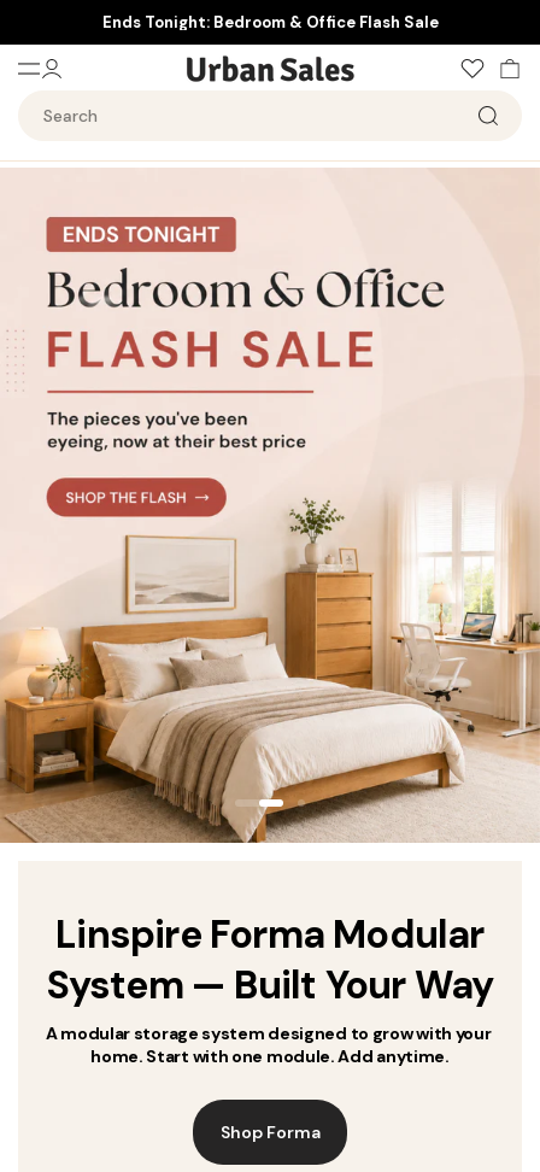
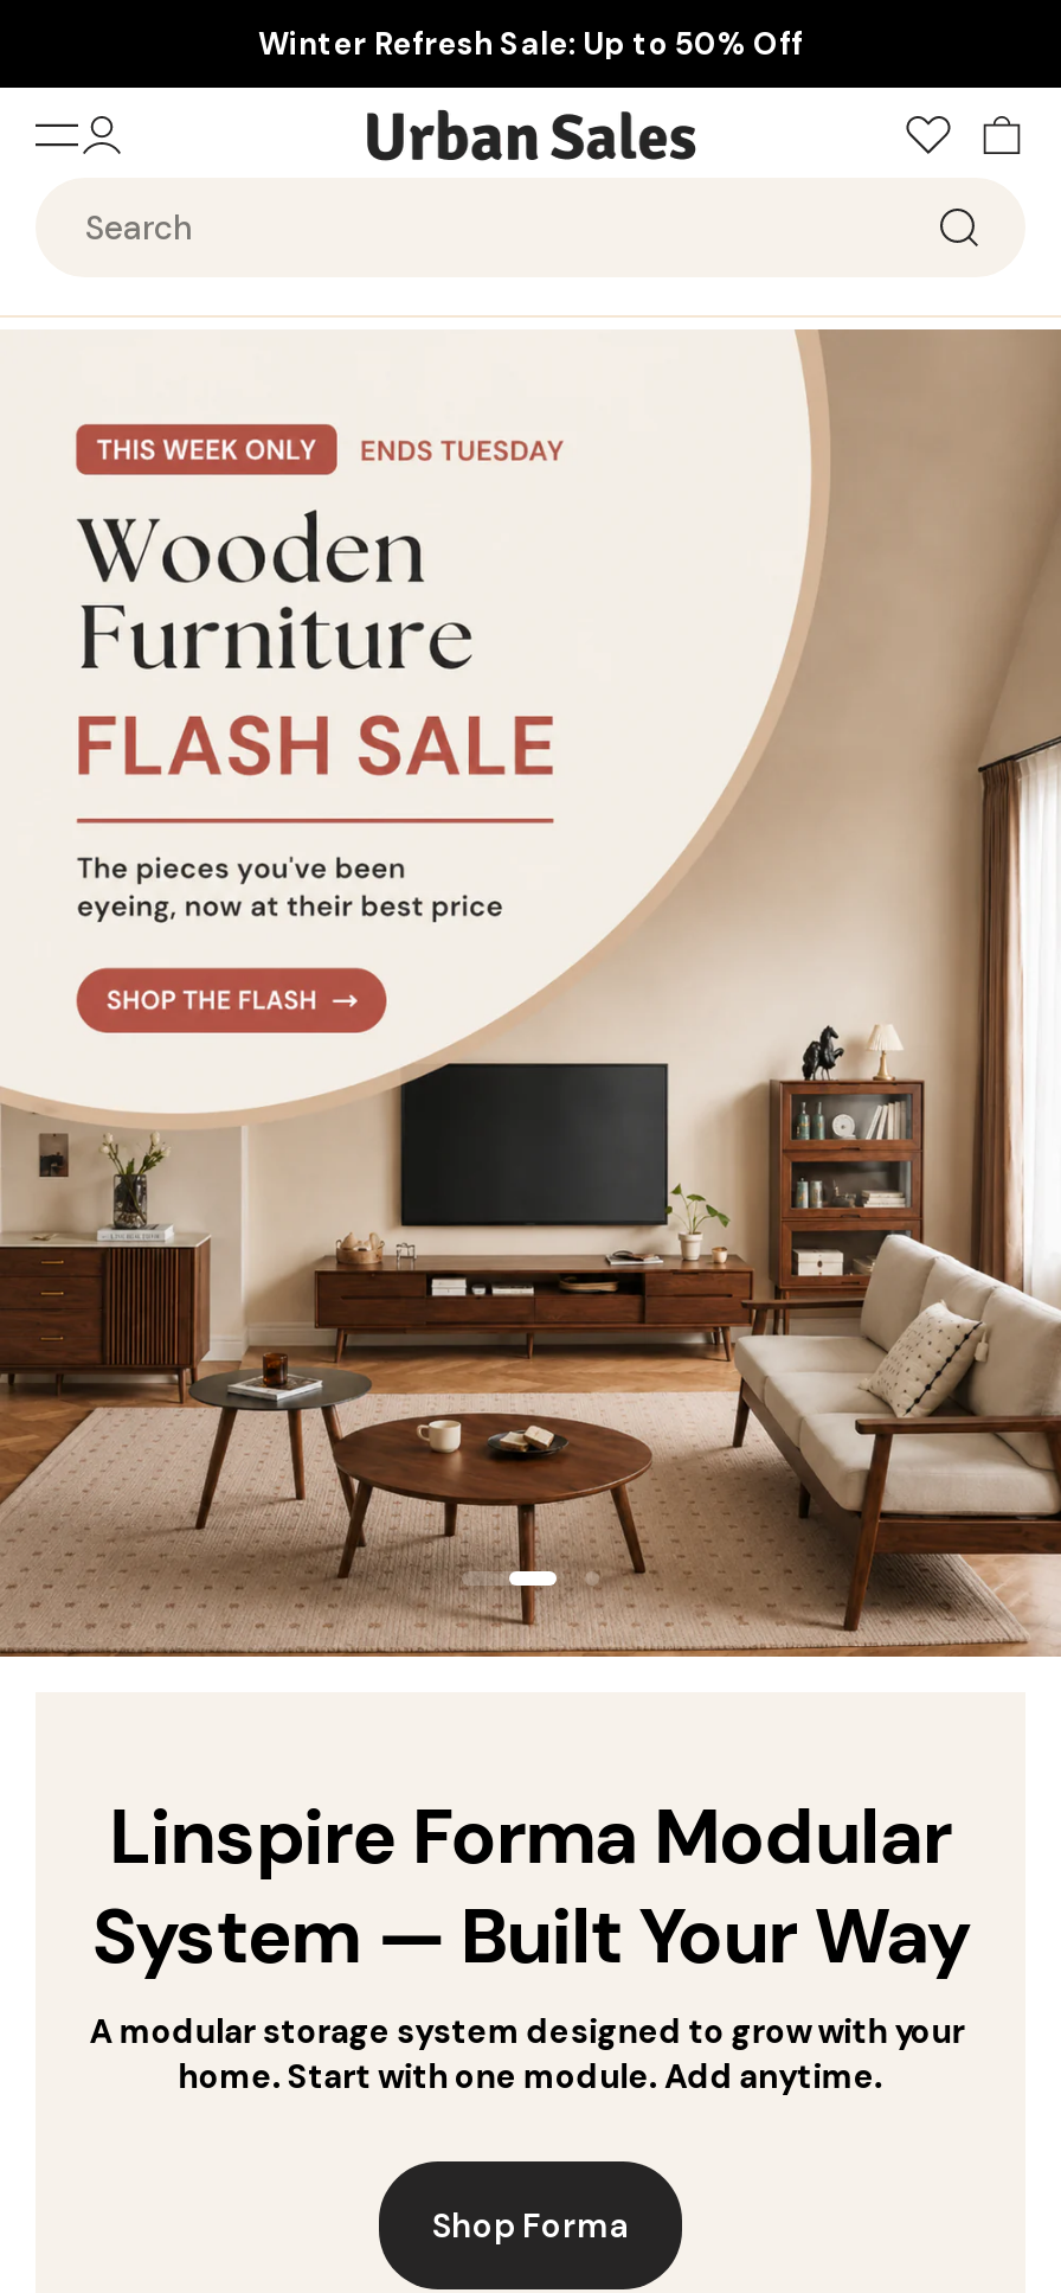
[102,12,438,33] Ends Tonight: Bedroom & Office Flash Sale -> [258,24,803,64] Winter Refresh Sale: Up to 50% Off
[4,169,536,843] [image] -> [7,329,1054,1657] [image]

